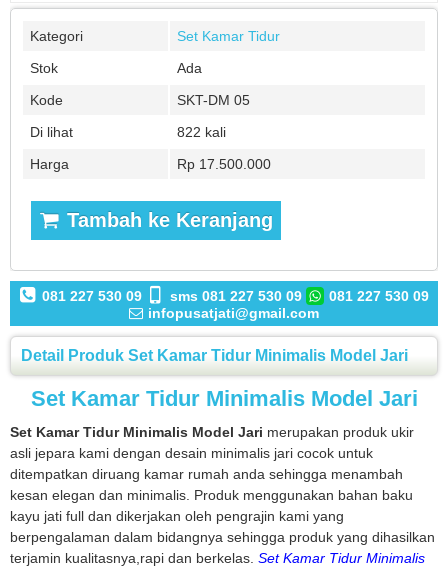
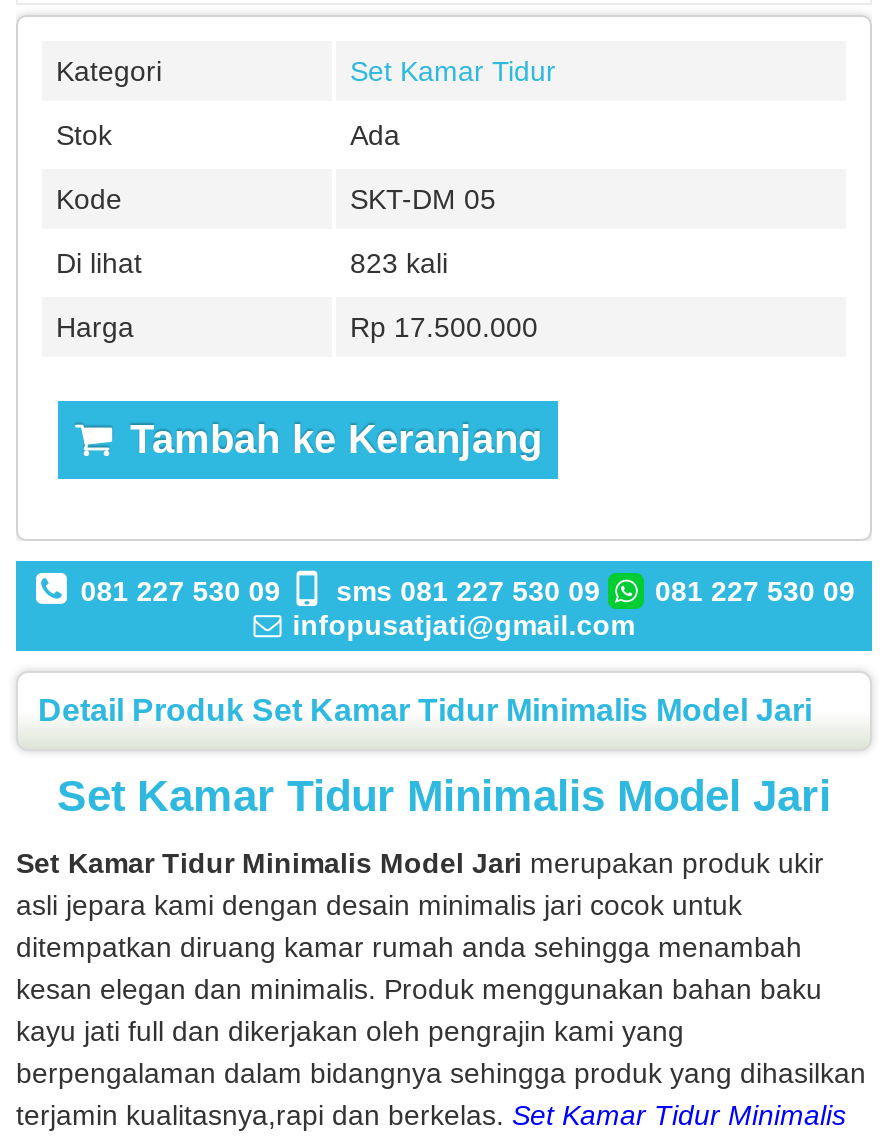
[177,124,226,140] 822 kali -> [350,247,448,279] 823 kali

